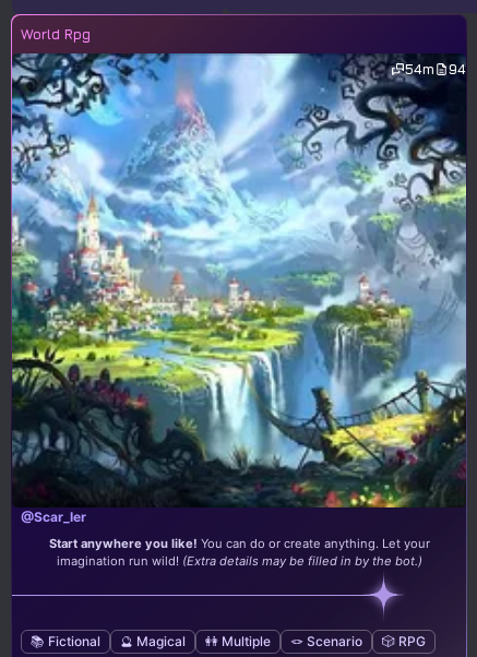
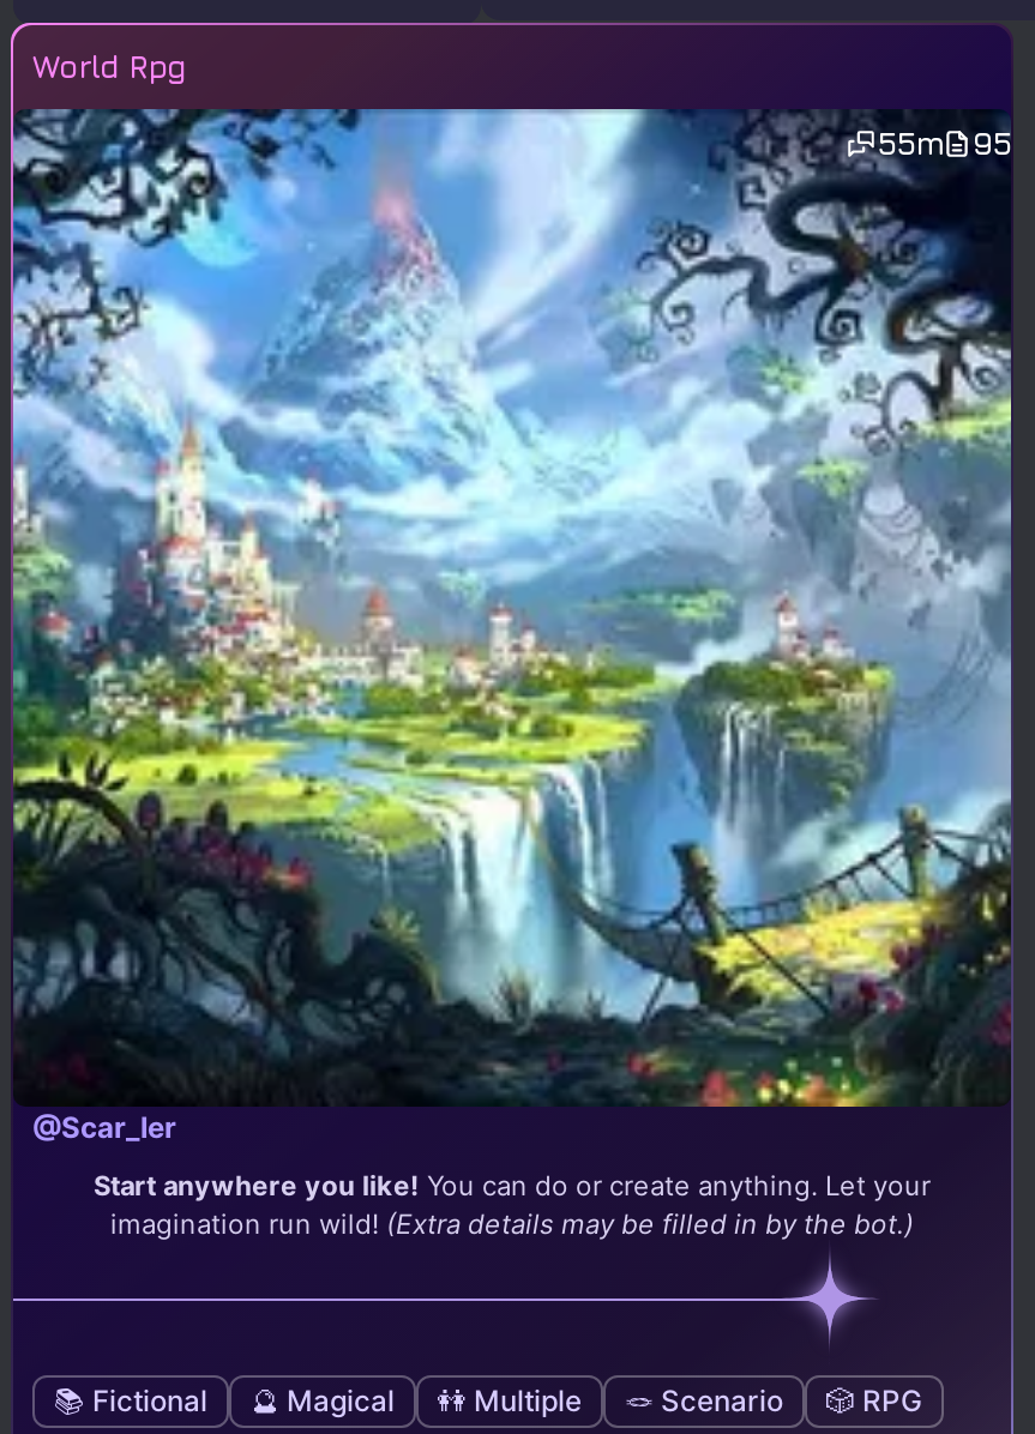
[405,60,466,77] 54m | 94 -> [877,123,1011,162] 55m | 95

